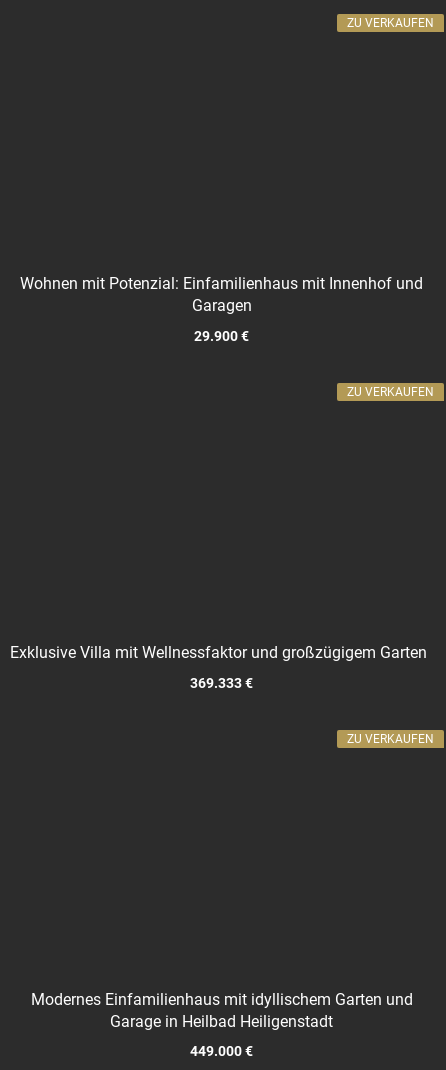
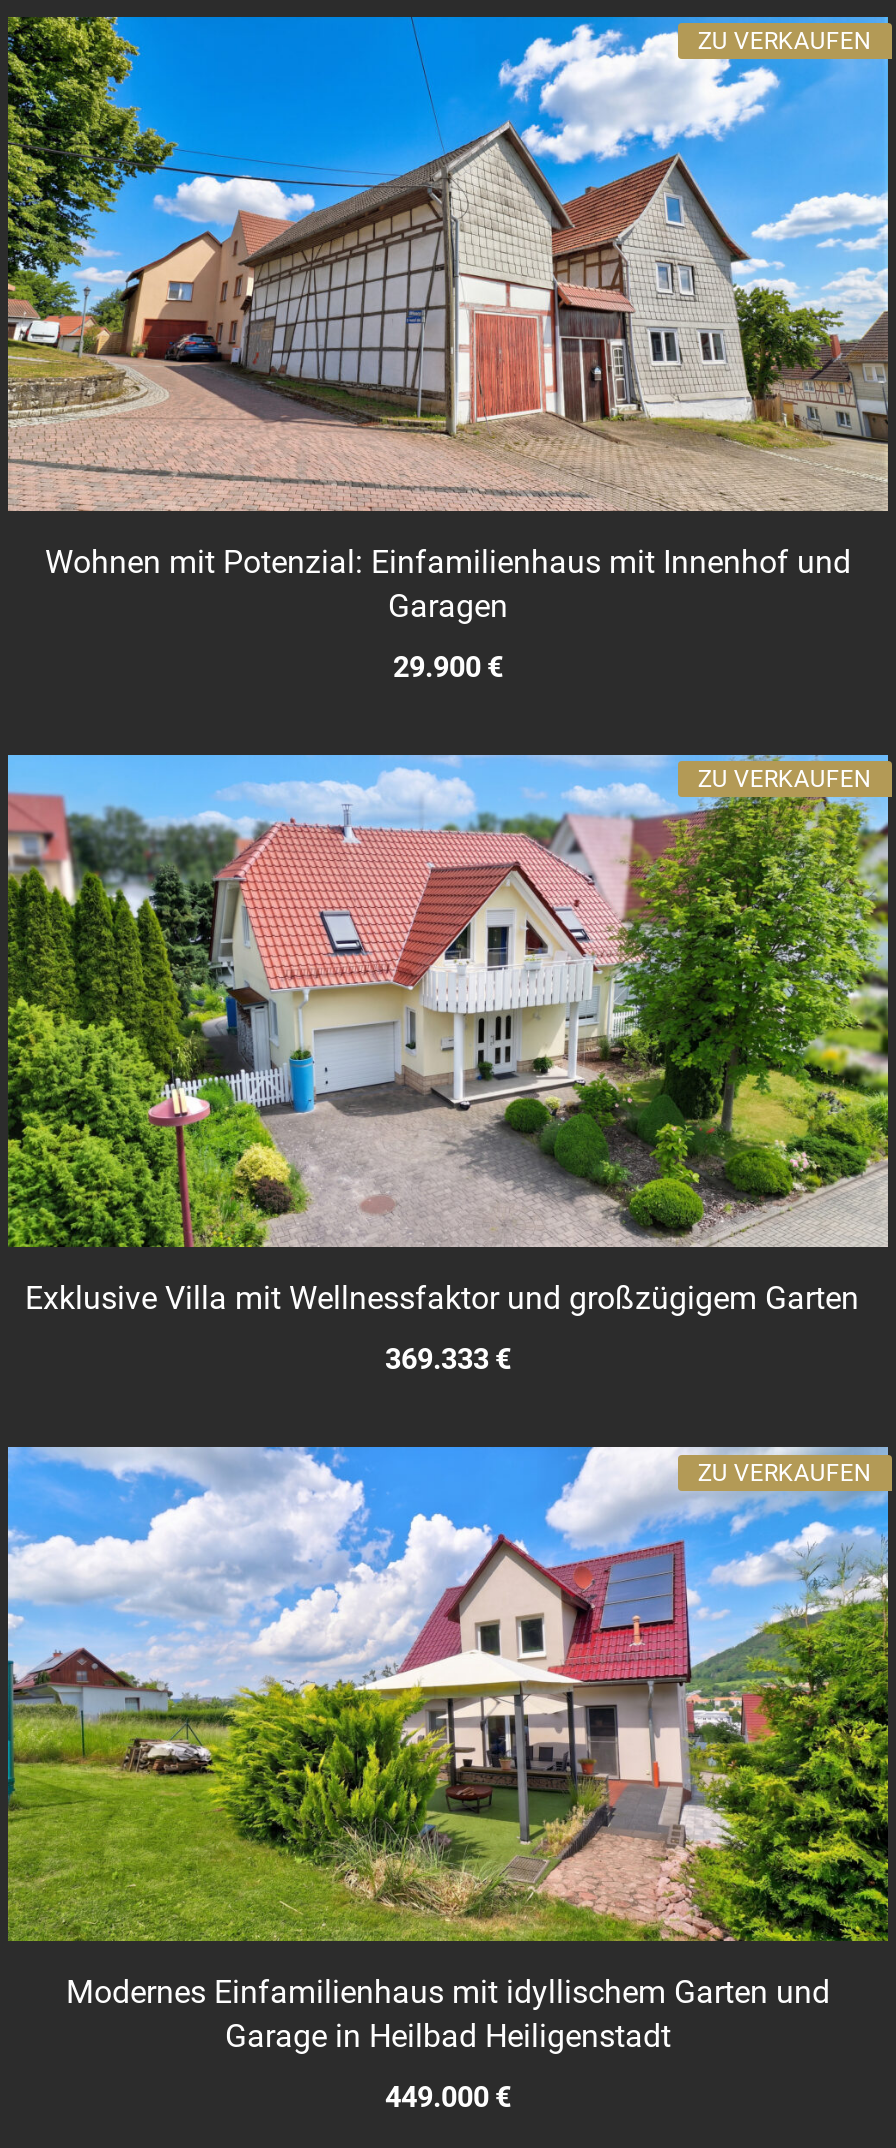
none -> [6,15,890,513] [image]
none -> [6,753,890,1249] [image]
none -> [6,1445,890,1943] [image]

